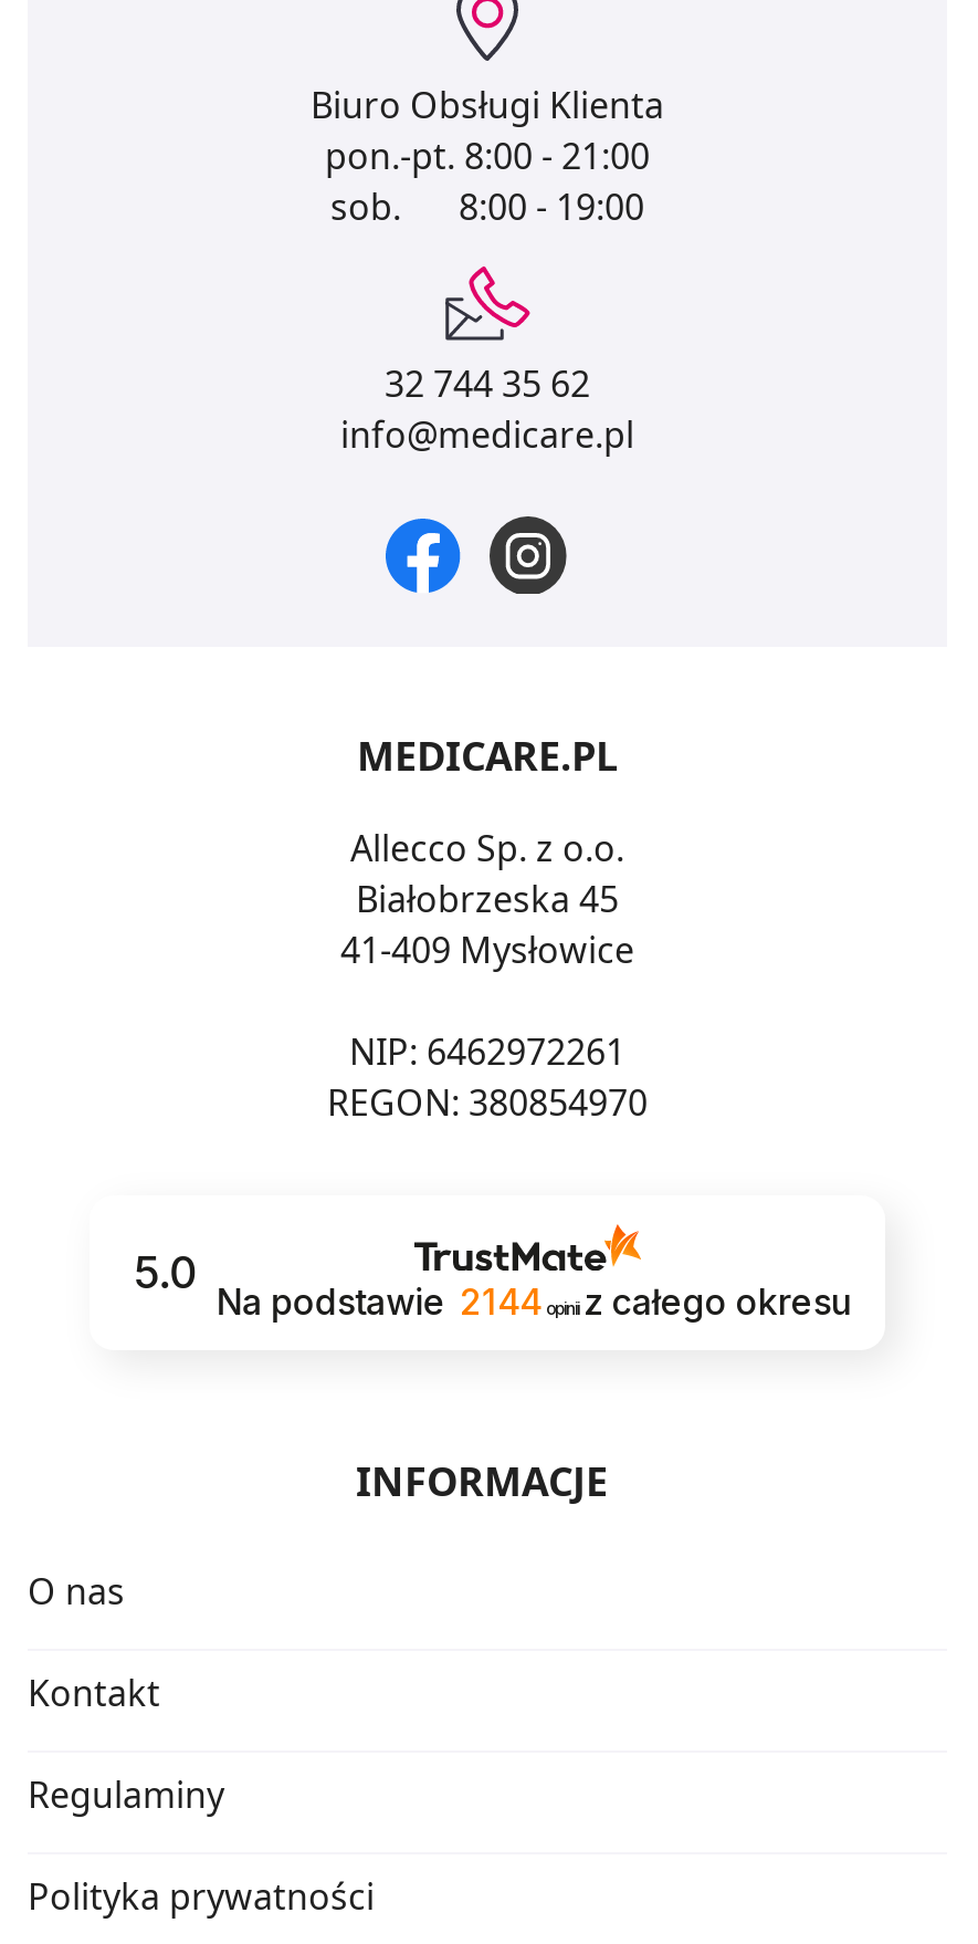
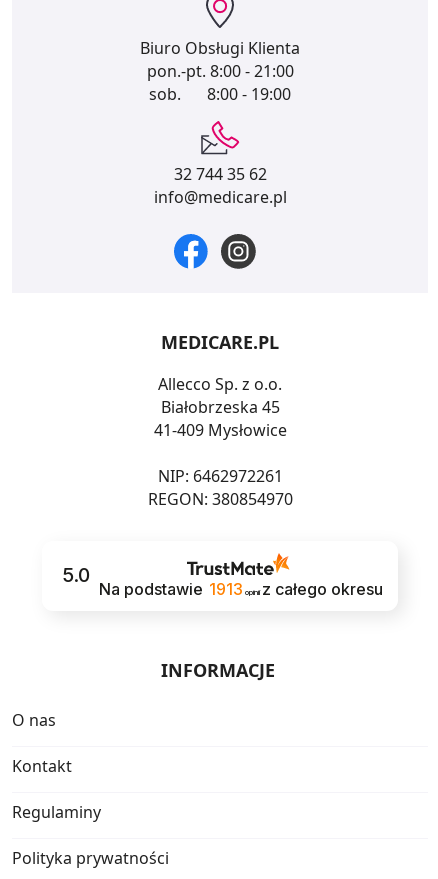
[216,1280,851,1324] Na podstawie 2144opiniiz całego okresu -> [99,579,383,599] Na podstawie 1913opiniiz całego okresu

